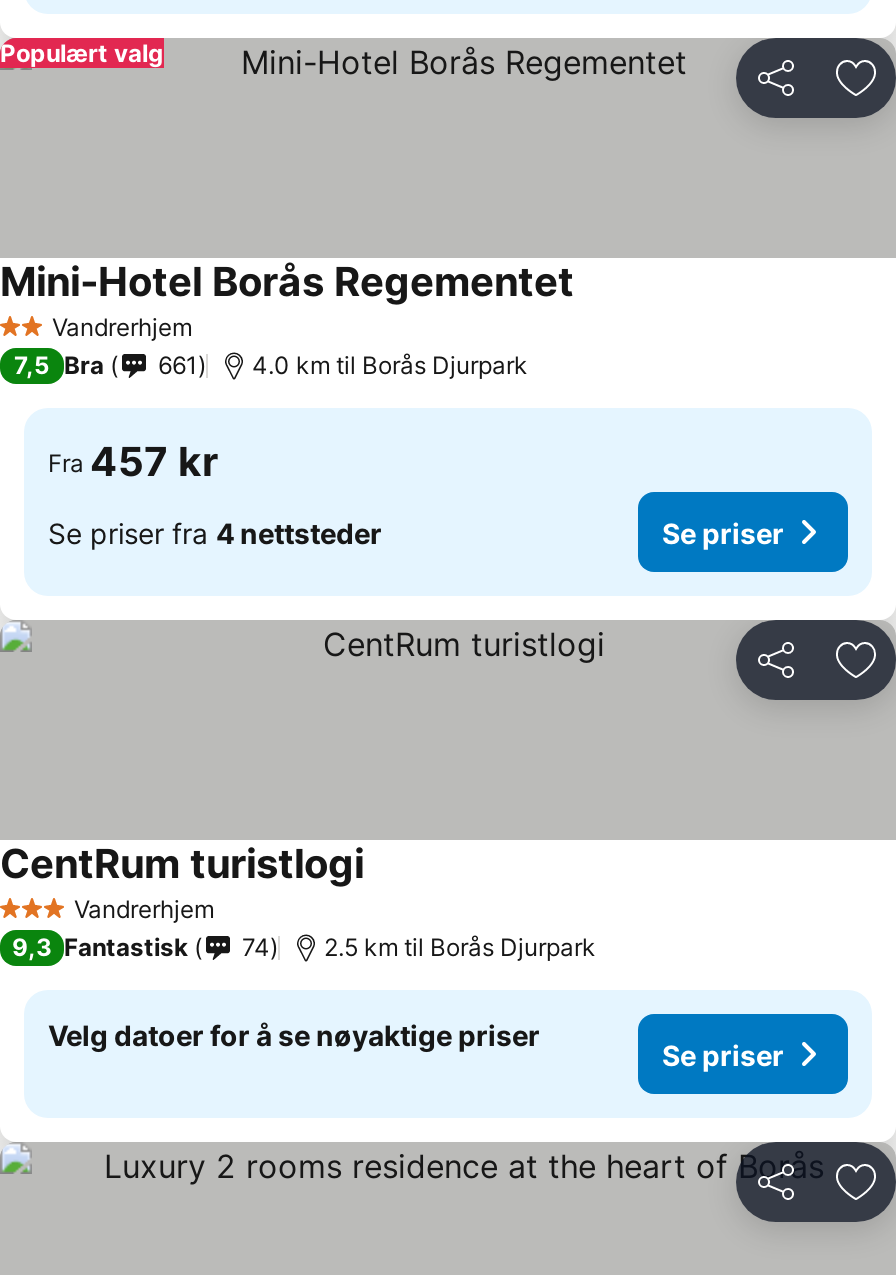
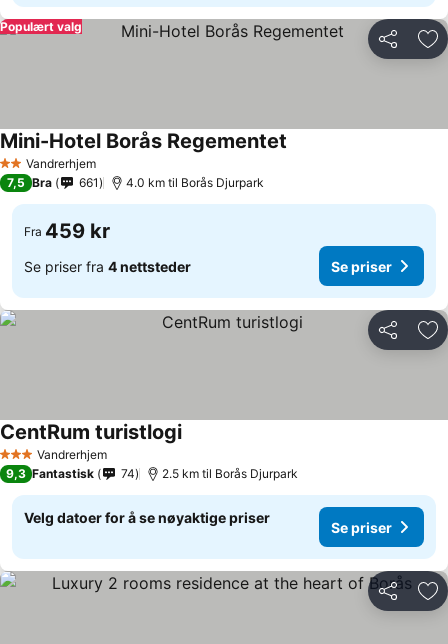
[48,438,218,486] Fra 457 kr -> [24,219,110,243] Fra 459 kr

